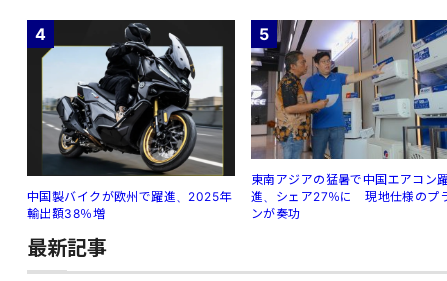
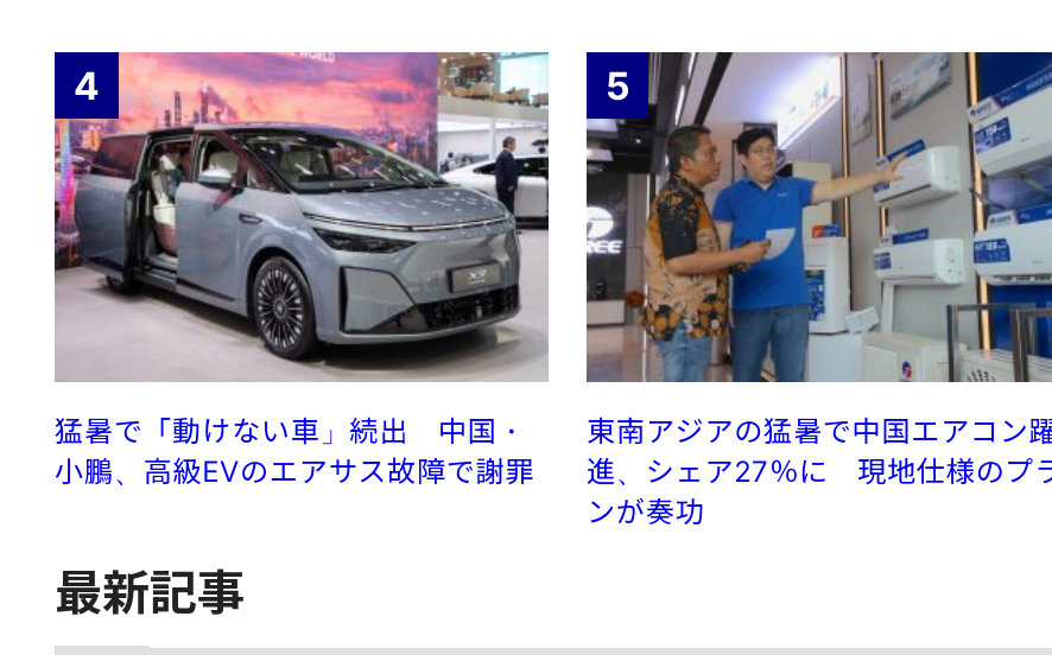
[26,19,236,221] [image] | 中国製バイクが欧州で躍進、2025年 | 輸出額38％増 -> [52,50,549,488] [image] | 猛暑で「動けない車」続出 中国・ | 小鵬、高級EVのエアサス故障で謝罪

